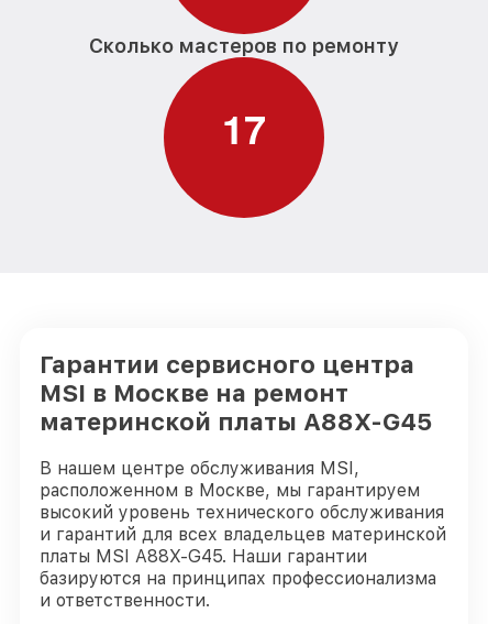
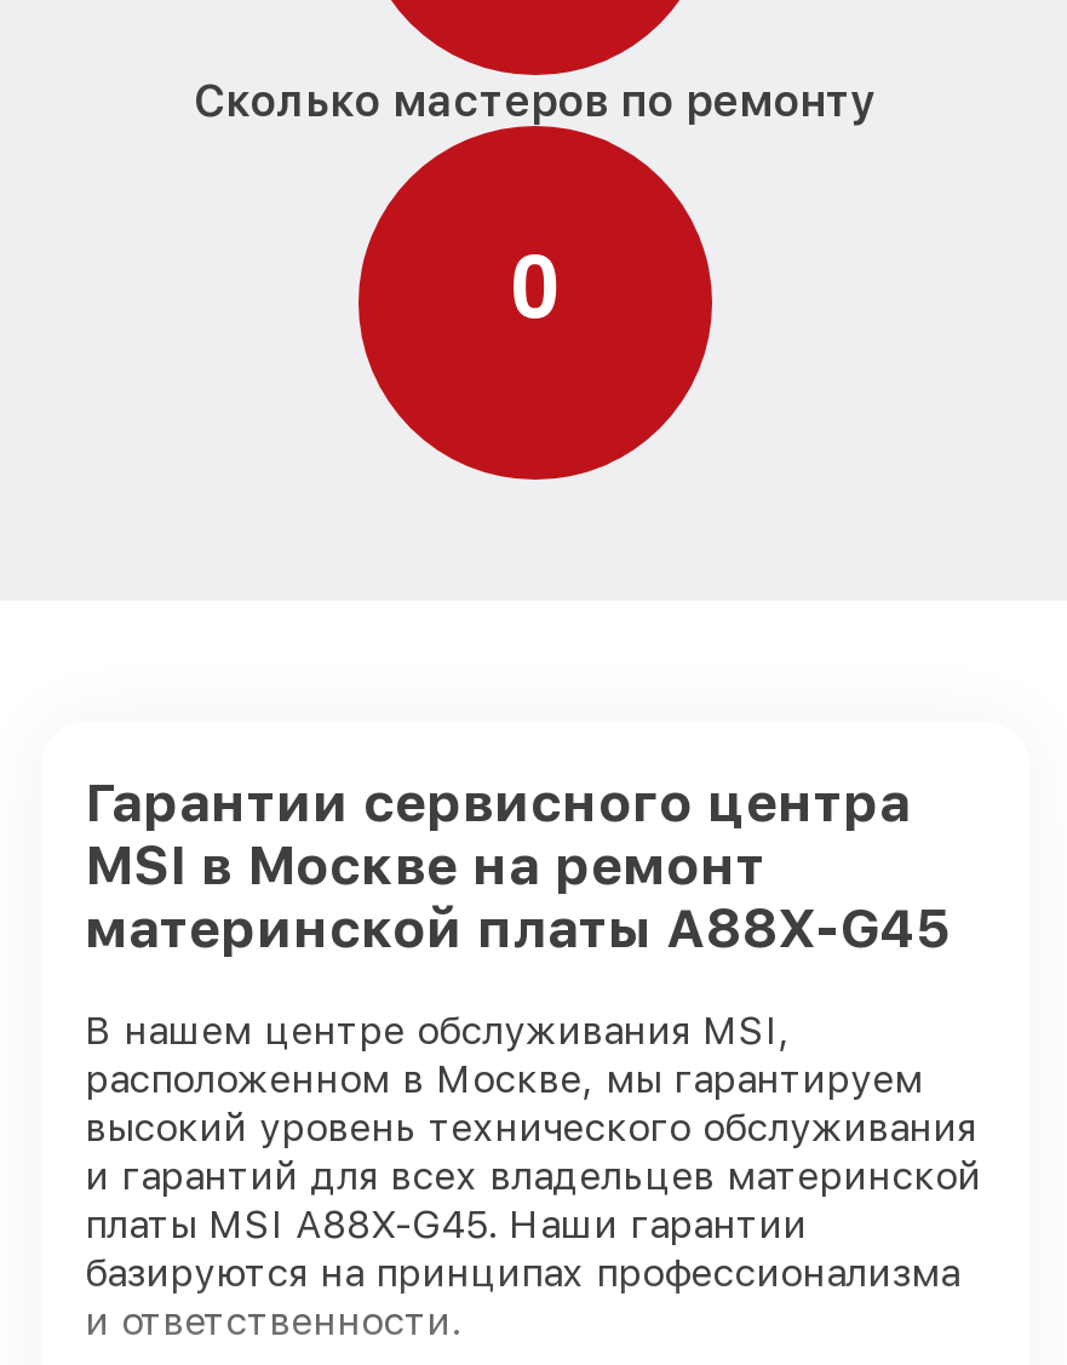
[222,99,266,157] 17 -> [511,219,560,345] 0

